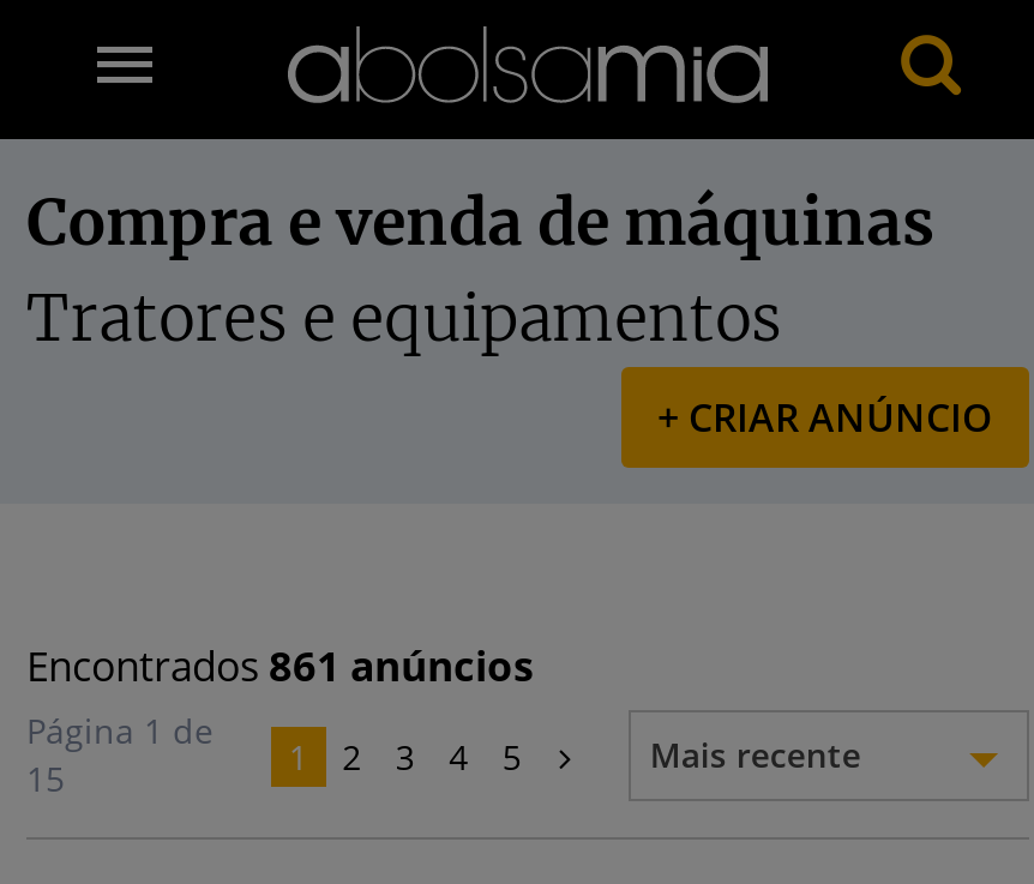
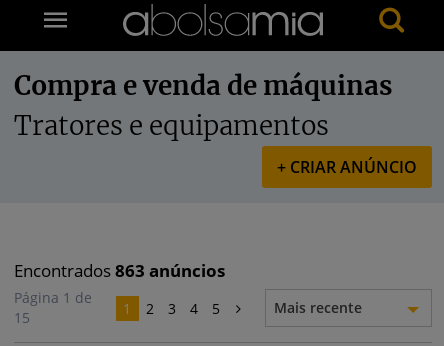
[26,638,533,693] Encontrados 861 anúncios -> [14,259,225,282] Encontrados 863 anúncios

